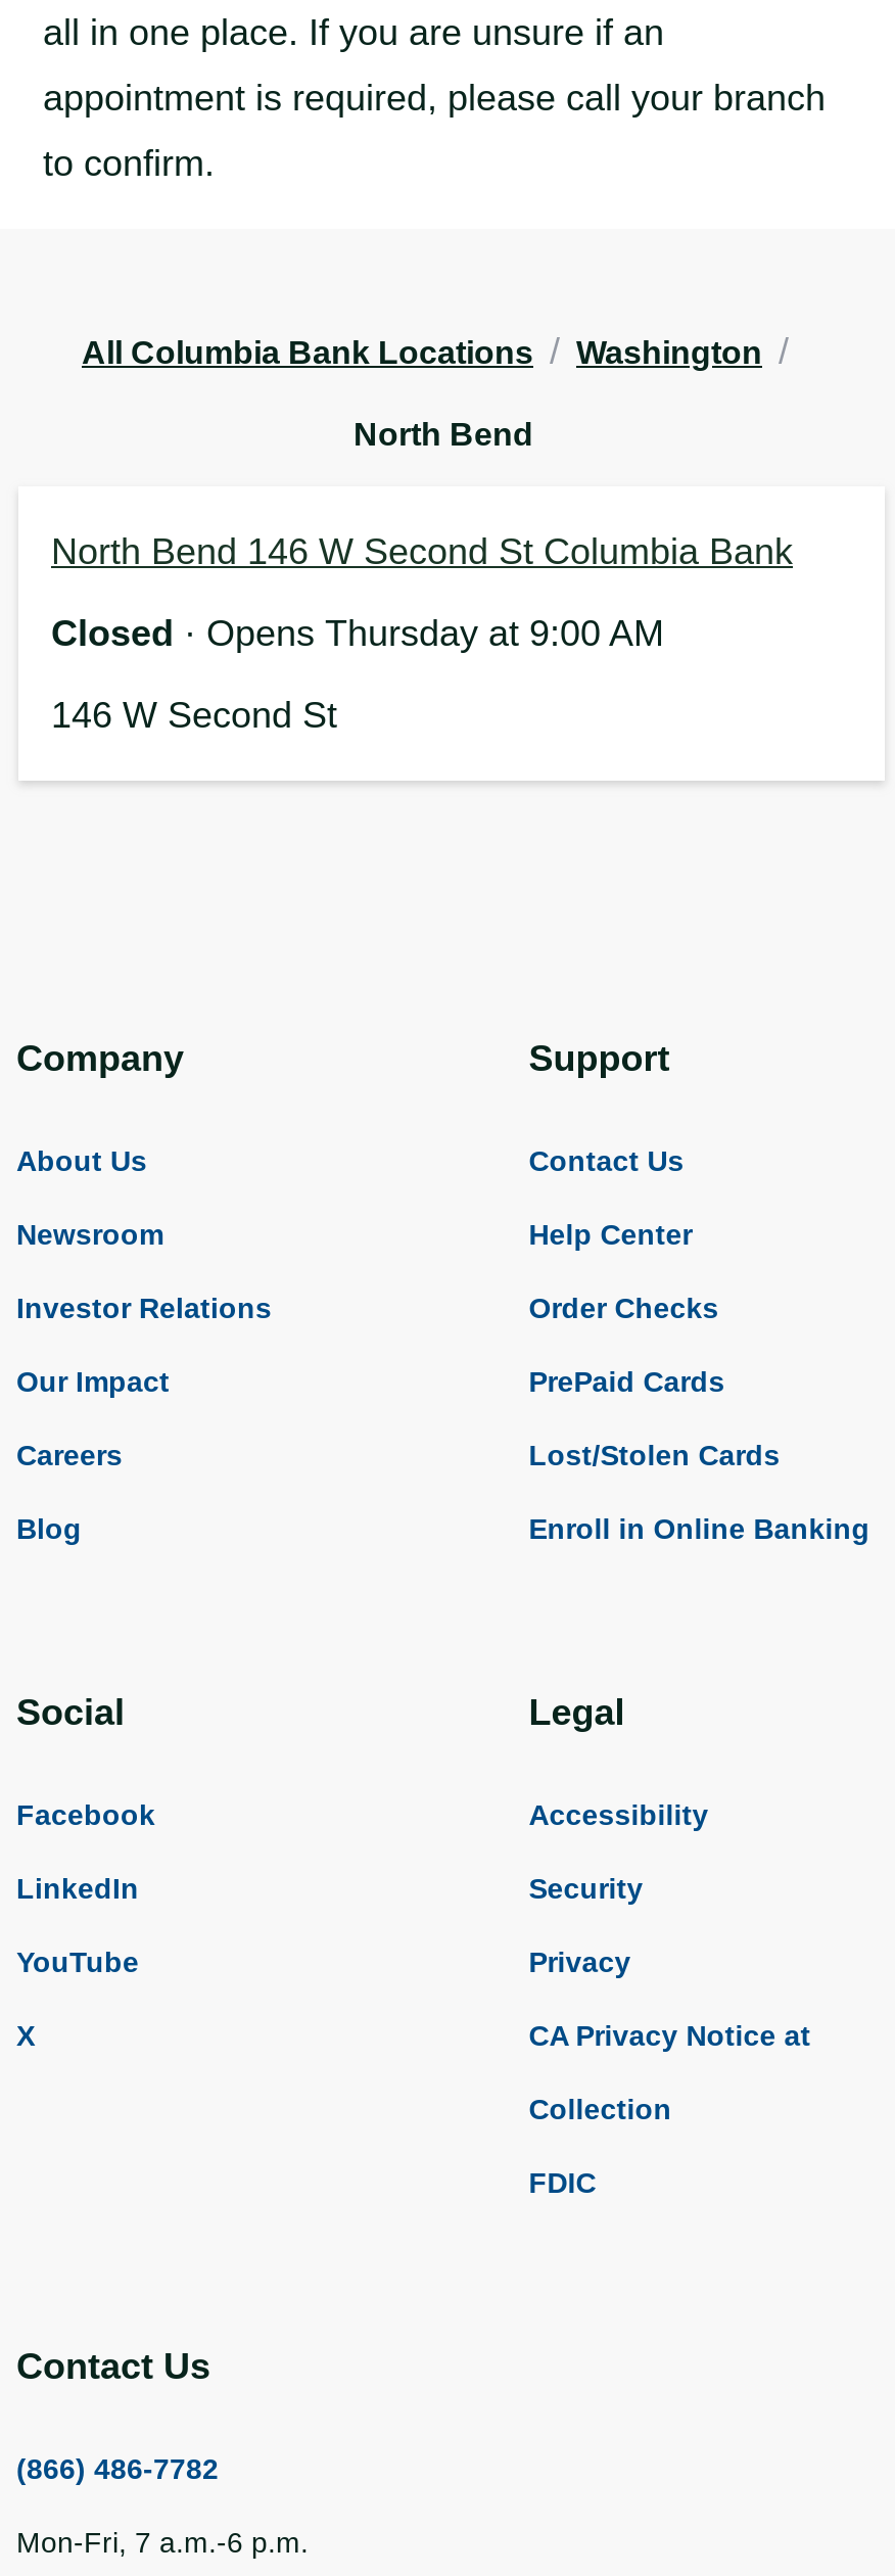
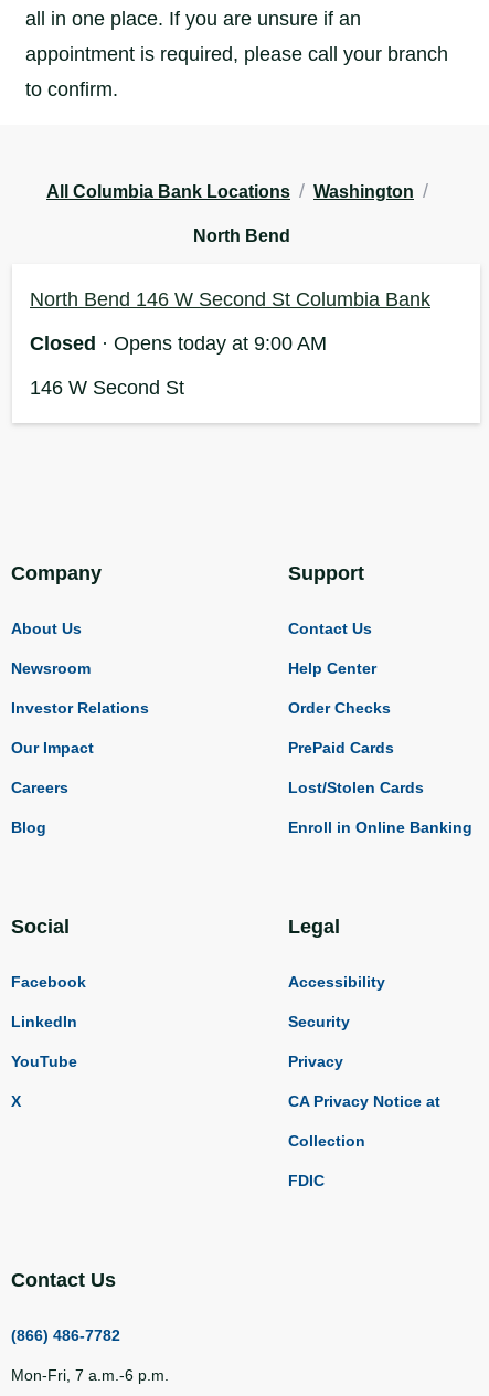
[51,613,664,654] Closed · Opens Thursday at 9:00 AM -> [30,332,327,354] Closed · Opens today at 9:00 AM

